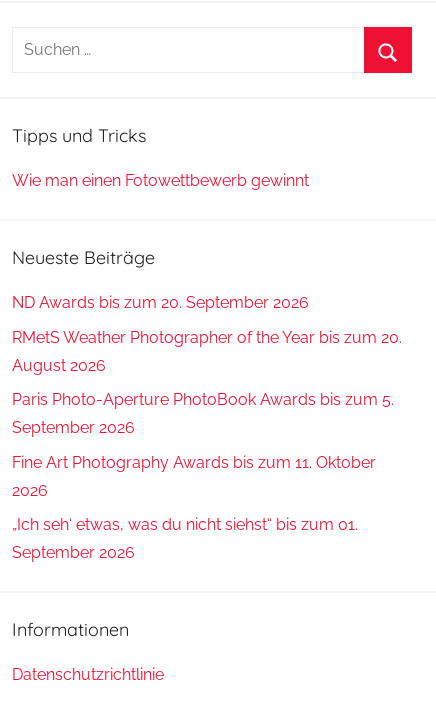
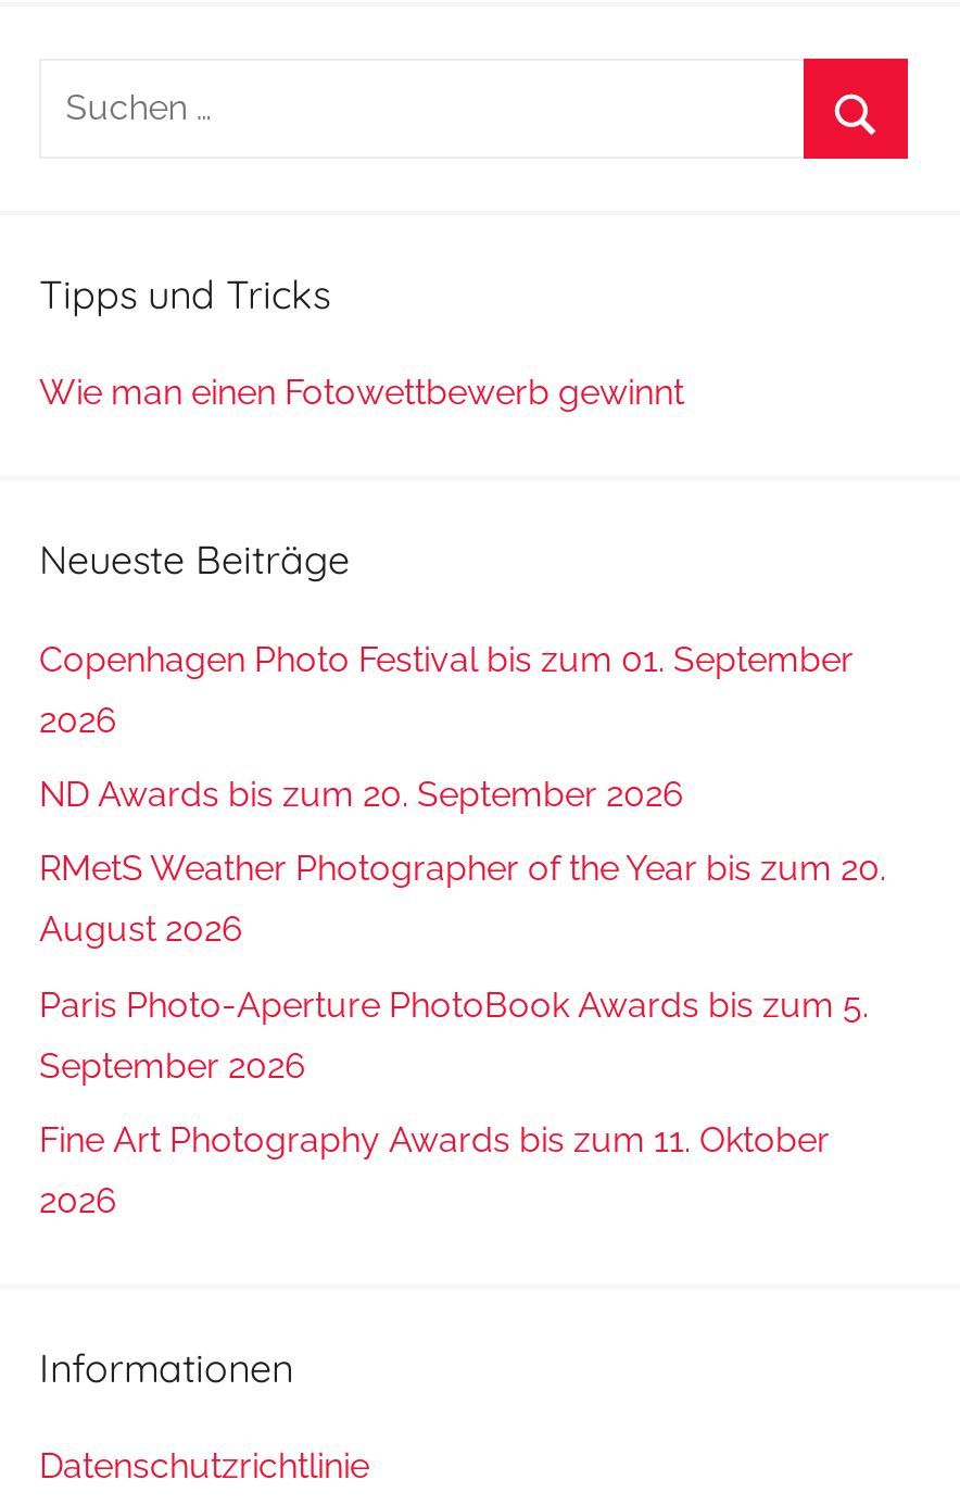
none -> [39,638,854,740] Copenhagen Photo Festival bis zum 01. September | 2026
moved [12,293,402,500] -> [39,773,886,1221]: ND Awards bis zum 20. September 2026 | RMetS Weather Photographer of the Year bis zum 20. | August 2026 | Paris Photo-Aperture PhotoBook Awards bis zum 5. | September 2026 | Fine Art Photography Awards bis zum 11. Oktober | 2026
[12,515,358,562] „Ich seh‘ etwas, was du nicht siehst“ bis zum 01. | September 2026 -> none

